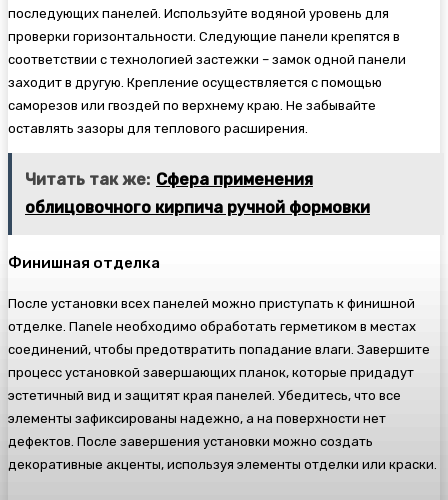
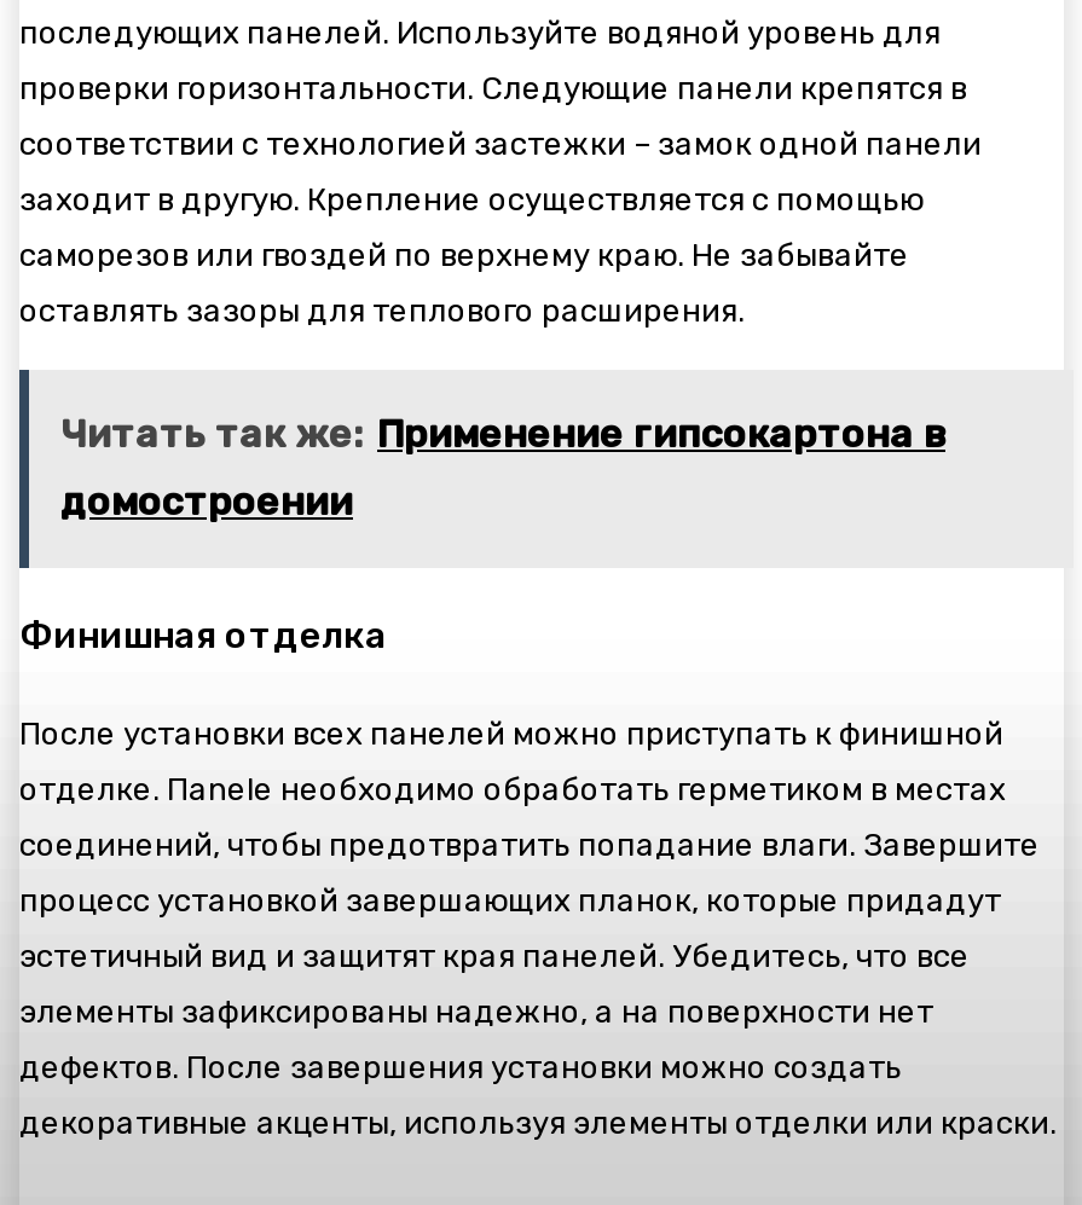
[25,170,313,189] Читать так же: Сфера применения -> [60,410,945,456] Читать так же: Применение гипсокартона в
[25,198,370,217] облицовочного кирпича ручной формовки -> [60,478,353,524] домостроении

